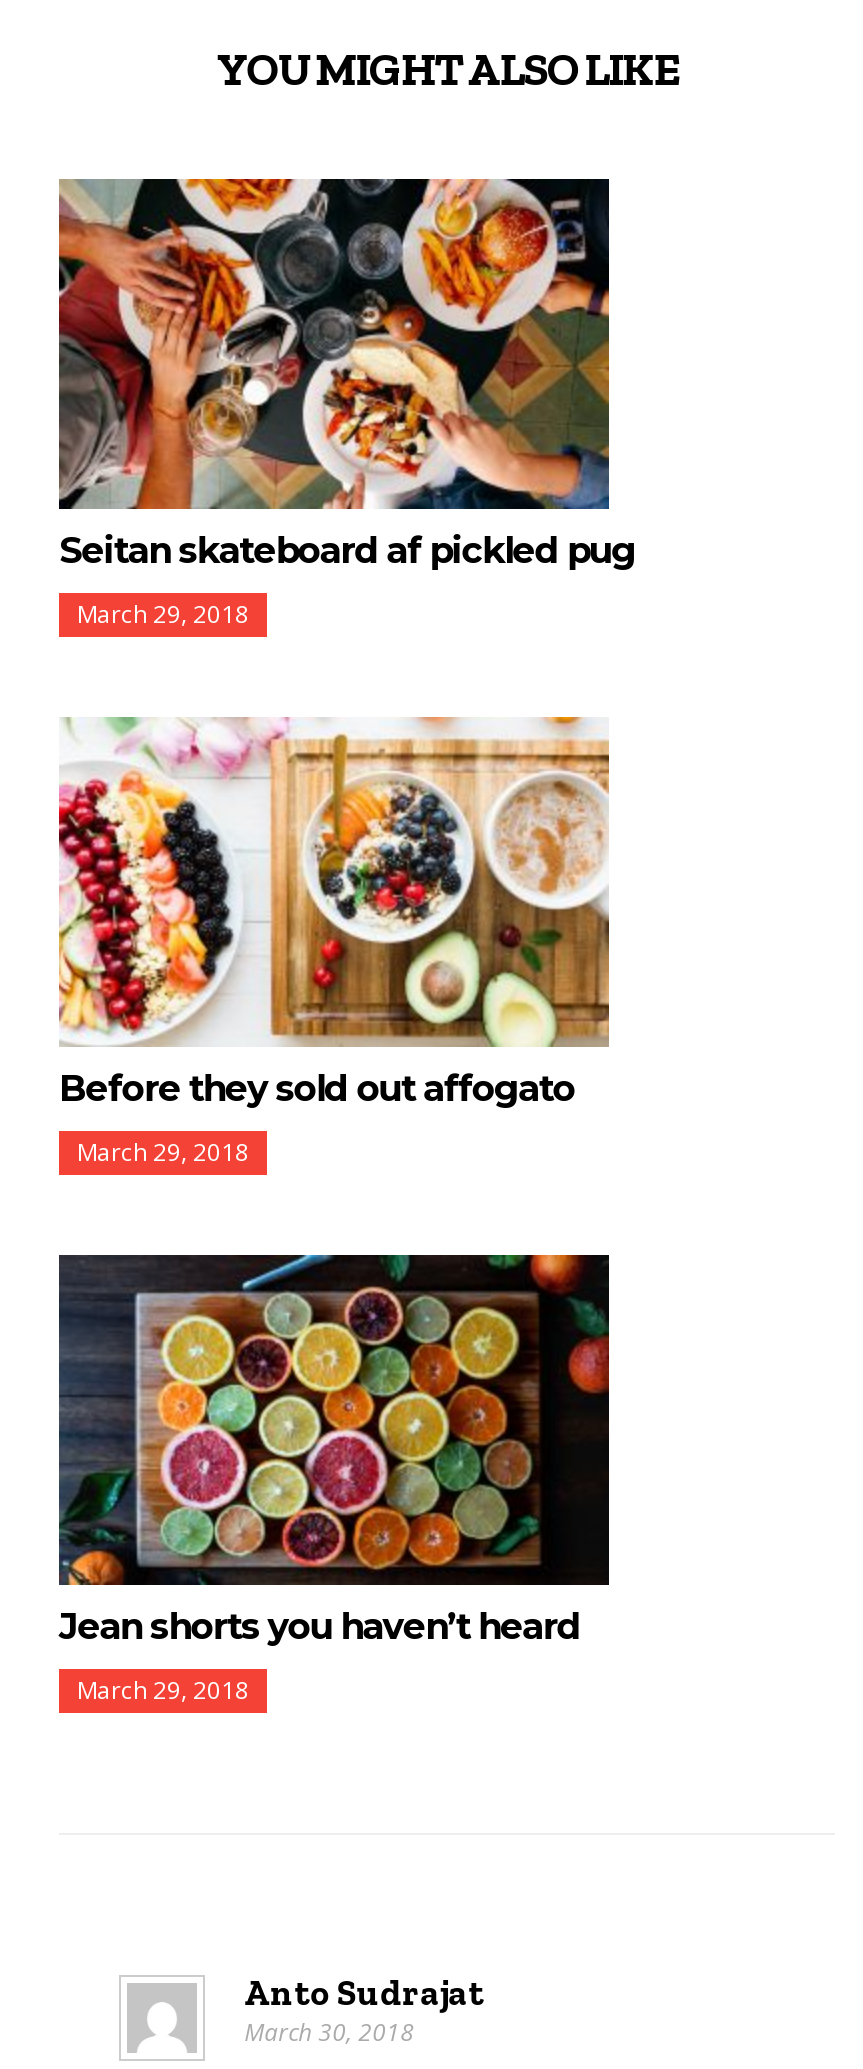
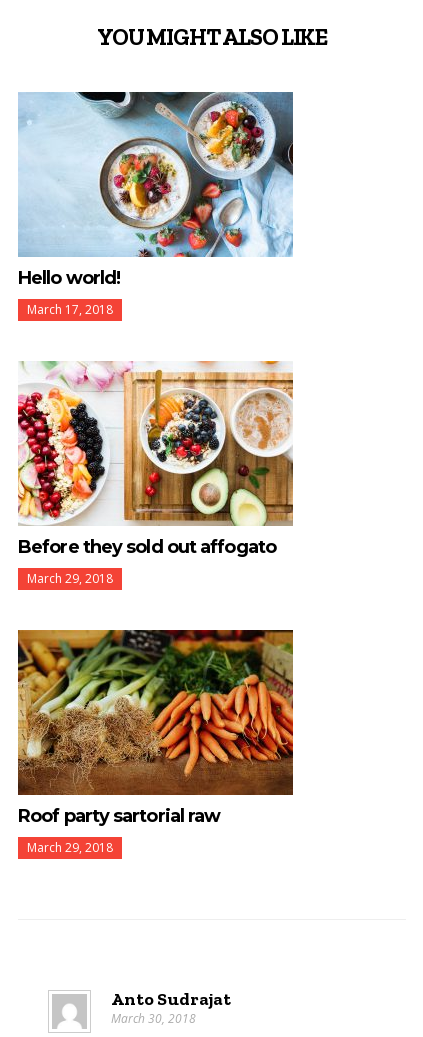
[57,177,635,573] [image] | Seitan skateboard af pickled pug -> [18,91,294,289] [image] | Hello world!
[77,597,249,631] March 29, 2018 -> [27,301,113,318] March 17, 2018
[57,1253,611,1649] [image] | Jean shorts you haven’t heard -> [17,629,294,827] [image] | Roof party sartorial raw

